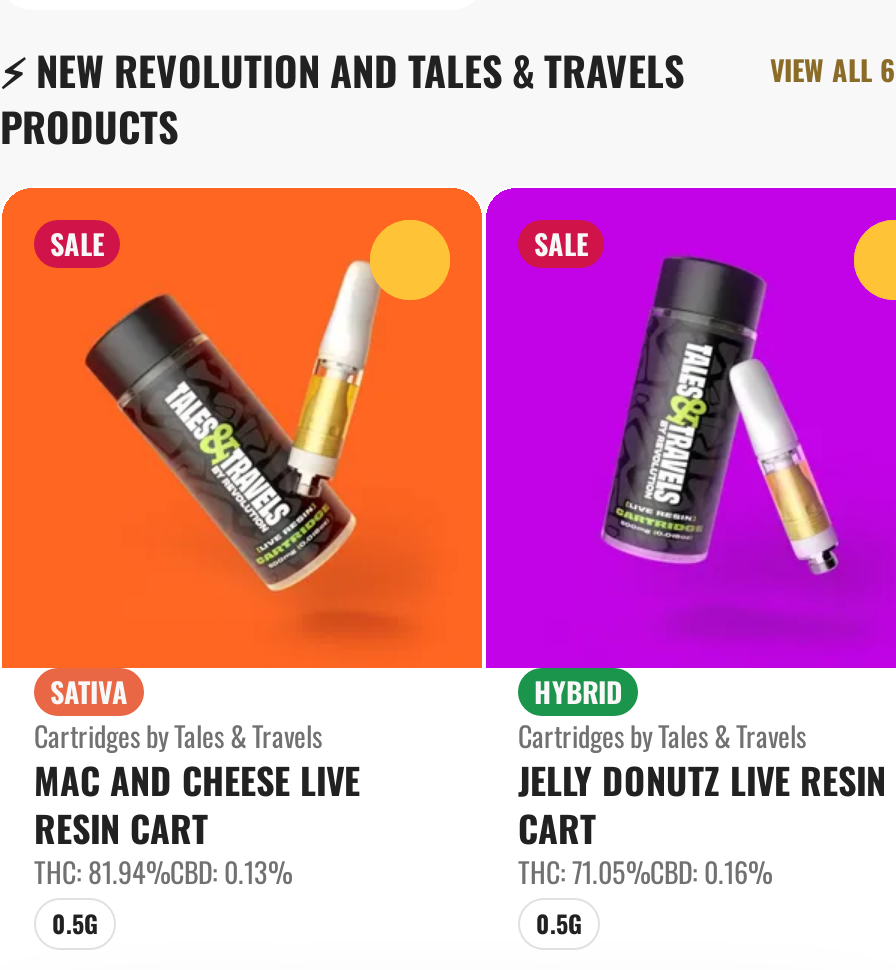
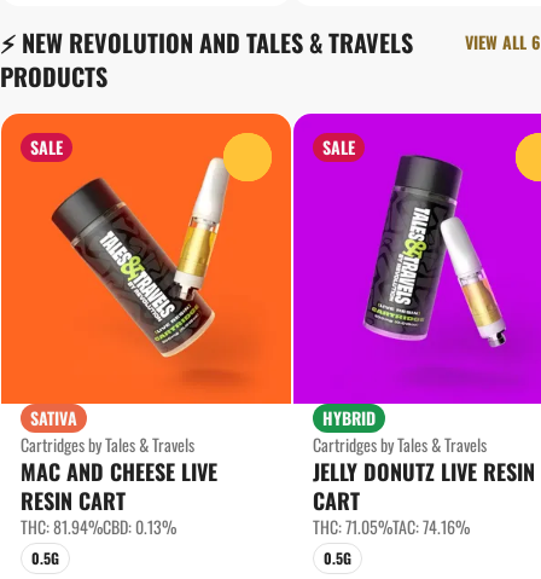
[518,850,772,892] THC: 71.05%CBD: 0.16% -> [313,514,470,539] THC: 71.05%TAC: 74.16%

